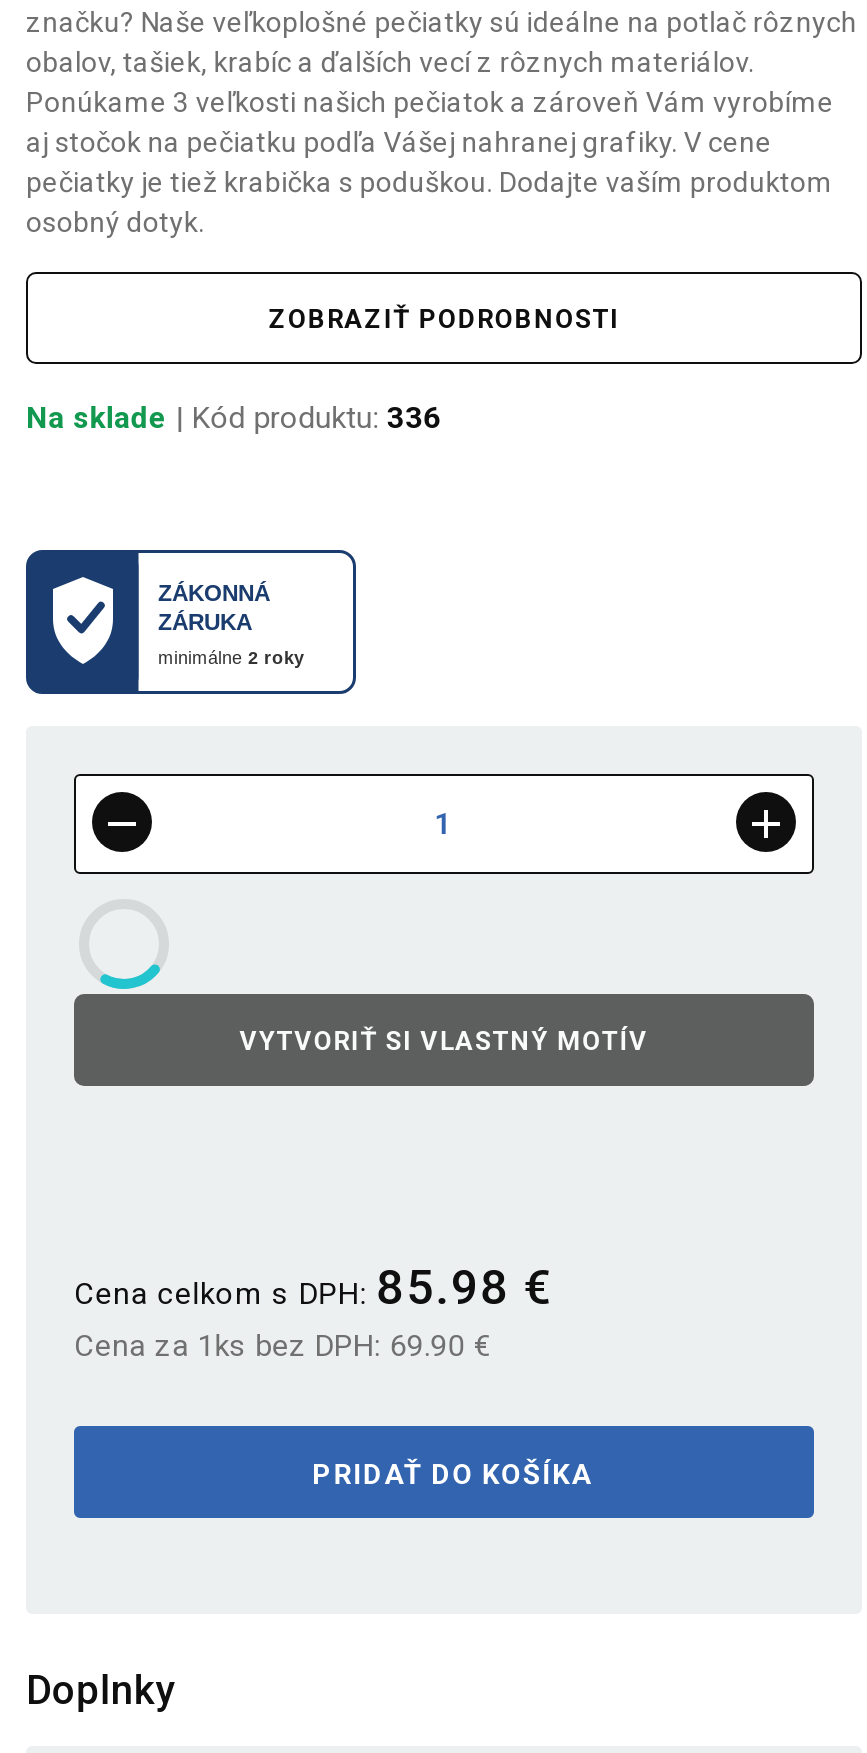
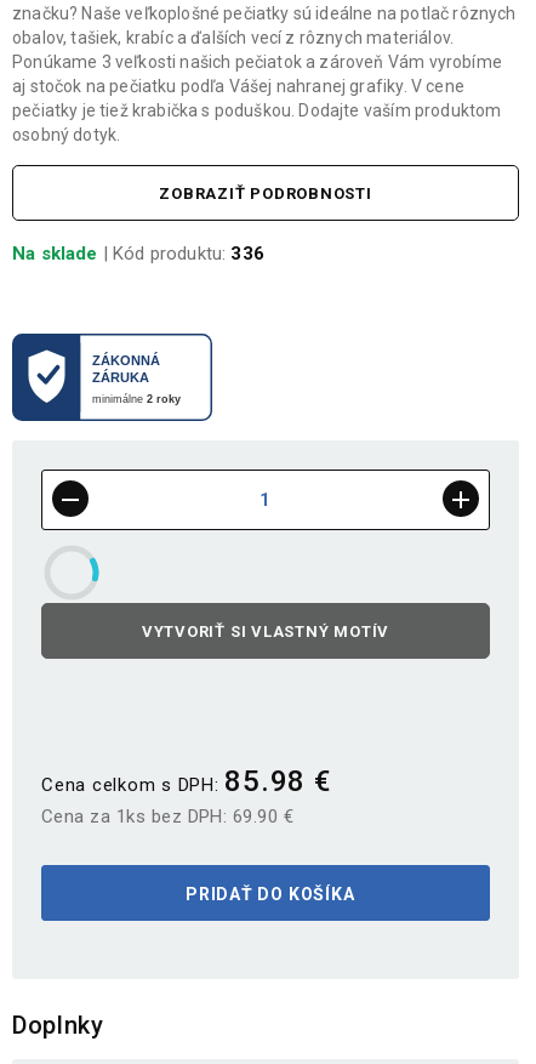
[98,920,168,992] [image] -> [58,557,101,602] [image]

